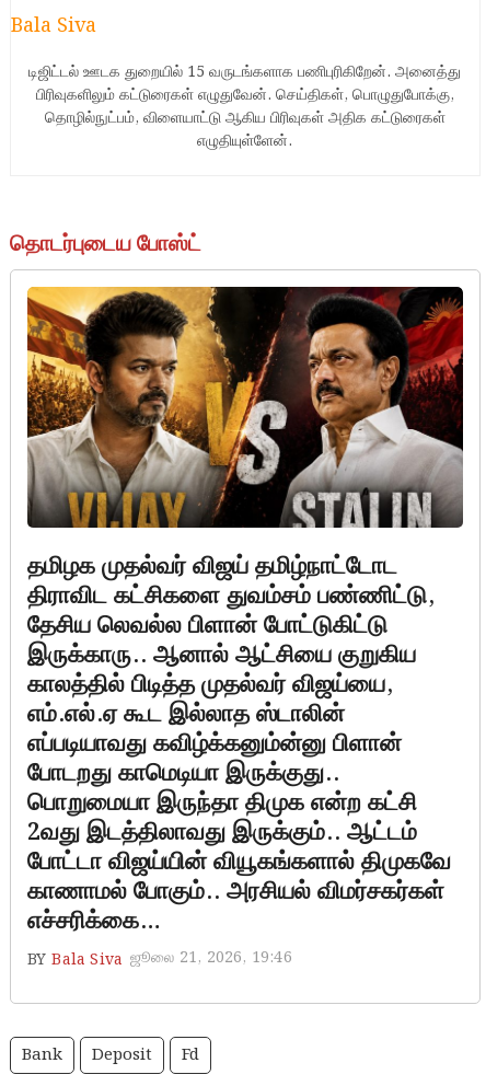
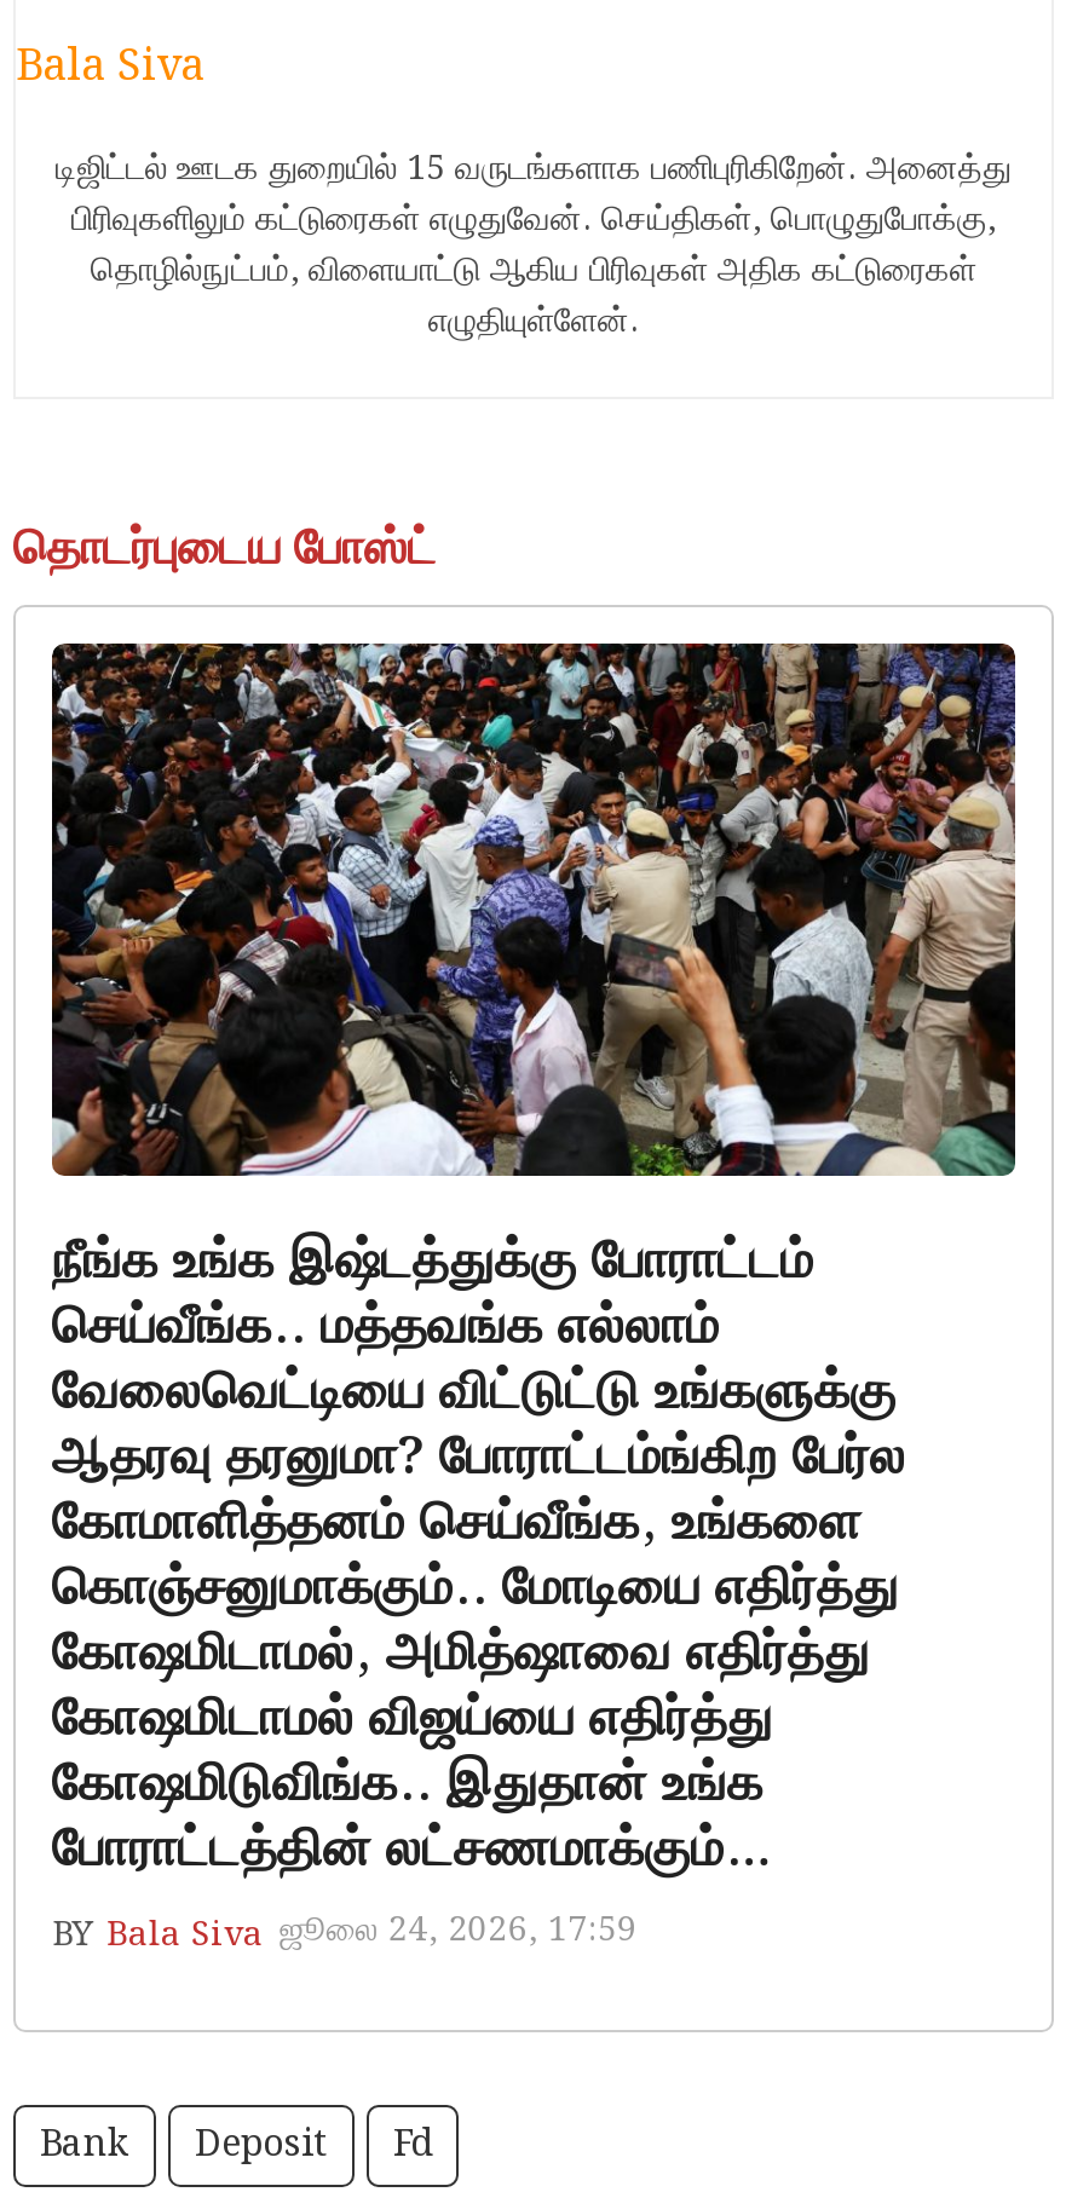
[26,286,464,972] [image] | தமிழக முதல்வர் விஜய் தமிழ்நாட்டோட | திராவிட கட்சிகளை துவம்சம் பண்ணிட்டு, | தேசிய லெவல்ல பிளான் போட்டுகிட்டு | இருக்காரு.. ஆனால் ஆட்சியை குறுகிய | காலத்தில் பிடித்த முதல்வர் விஜய்யை, | எம்.எல்.ஏ கூட இல்லாத ஸ்டாலின் | எப்படியாவது கவிழ்க்கனும்ன்னு பிளான் | போடறது காமெடியா இருக்குது.. | பொறுமையா இருந்தா திமுக என்ற கட்சி | 2வது இடத்திலாவது இருக்கும்.. ஆட்டம் | போட்டா விஜய்யின் வியூகங்களால் திமுகவே | காணாமல் போகும்.. அரசியல் விமர்சகர்கள் | எச்சரிக்கை… | BY Bala Siva ஜூலை 21, 2026, 19:46 -> [50,641,1018,1962] [image] | நீங்க உங்க இஷ்டத்துக்கு போராட்டம் | செய்வீங்க.. மத்தவங்க எல்லாம் | வேலைவெட்டியை விட்டுட்டு உங்களுக்கு | ஆதரவு தரனுமா? போராட்டம்ங்கிற பேர்ல | கோமாளித்தனம் செய்வீங்க, உங்களை | கொஞ்சனுமாக்கும்.. மோடியை எதிர்த்து | கோஷமிடாமல், அமித்ஷாவை எதிர்த்து | கோஷமிடாமல் விஜய்யை எதிர்த்து | கோஷமிடுவிங்க.. இதுதான் உங்க | போராட்டத்தின் லட்சணமாக்கும்… | BY Bala Siva ஜூலை 24, 2026, 17:59

